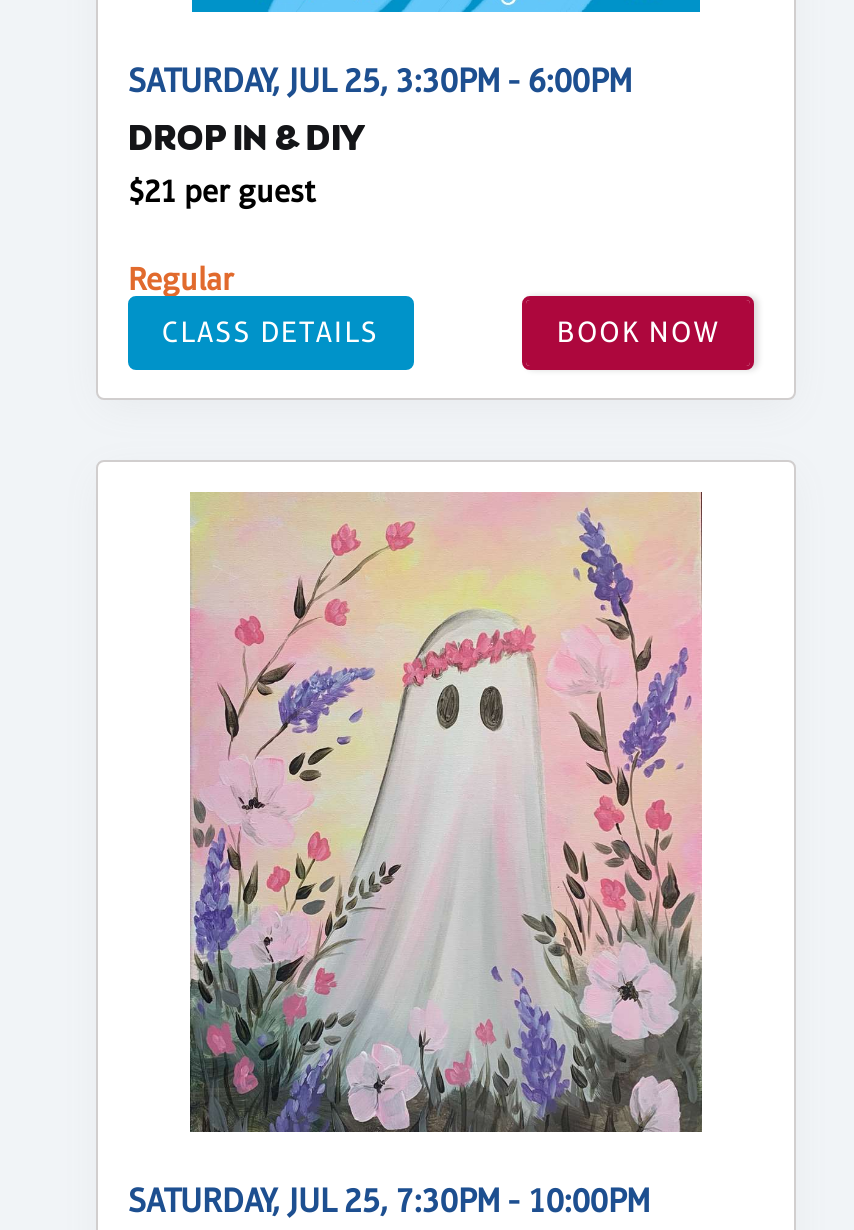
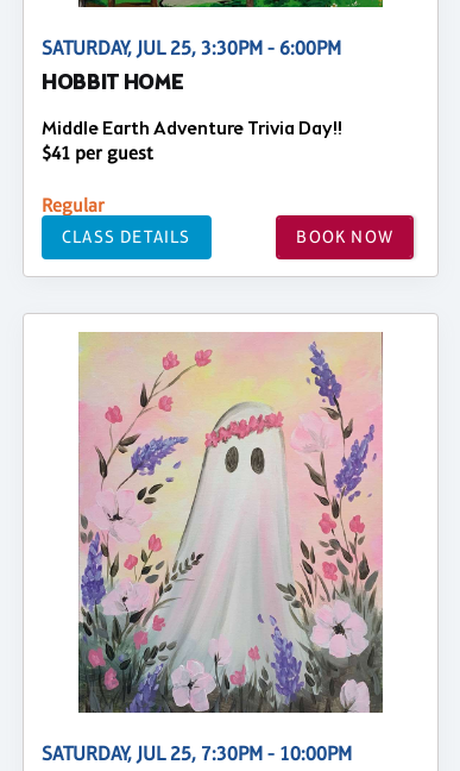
[128,116,366,210] DROP IN & DIY | $21 per guest -> [42,69,342,164] HOBBIT HOME | Middle Earth Adventure Trivia Day!! | $41 per guest

